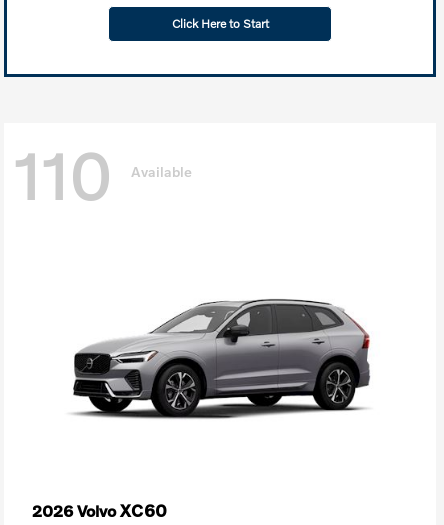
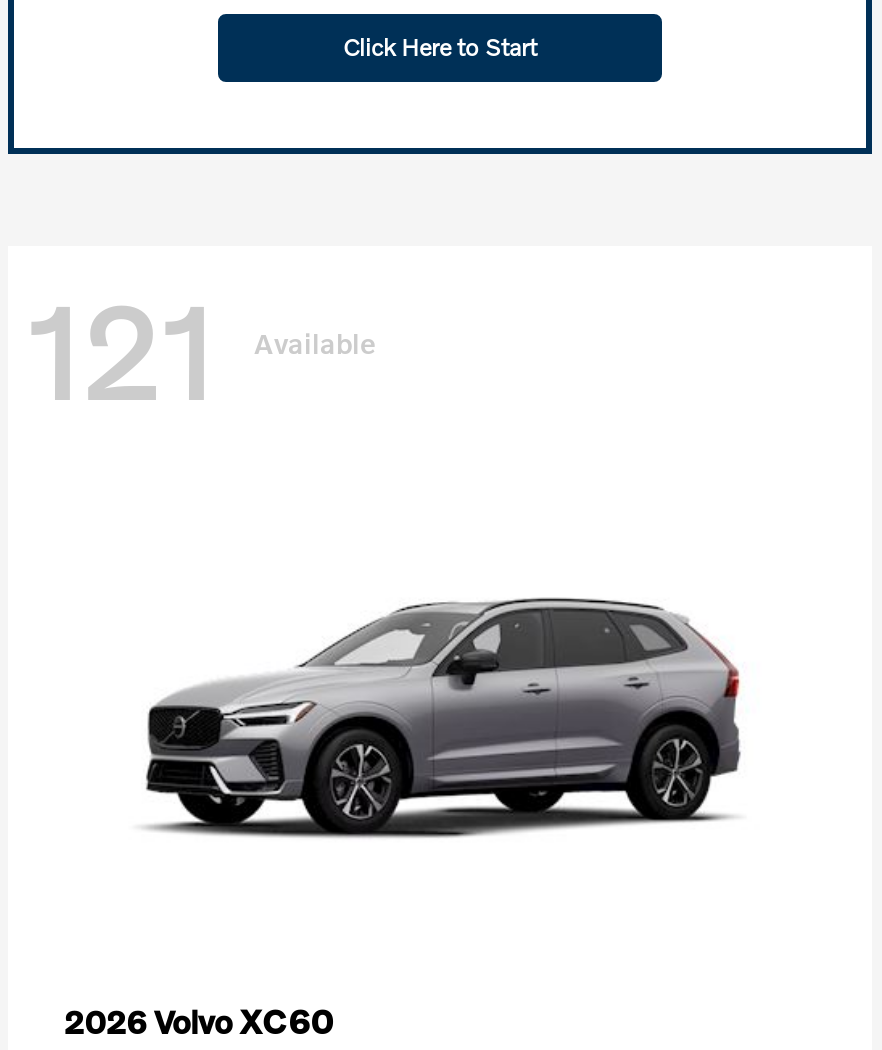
[12,137,192,214] 110 Available -> [24,274,376,428] 121 Available

